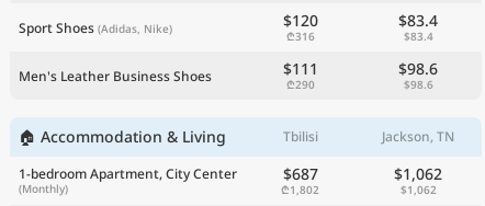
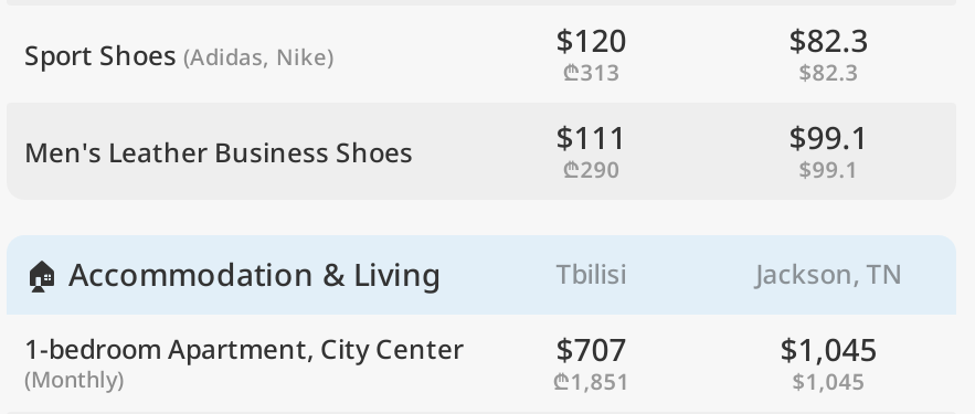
[399,10,438,31] $83.4 -> [789,19,868,61] $82.3
[286,29,315,44] ₾316 -> [563,57,620,88] ₾313
[404,29,433,44] $83.4 -> [799,57,859,88] $82.3
[399,58,438,79] $98.6 -> [789,116,868,158] $99.1
[404,77,433,92] $98.6 -> [799,154,859,185] $99.1
[283,163,318,184] $687 -> [556,328,627,370] $707
[394,163,442,184] $1,062 -> [780,328,877,370] $1,045
[281,182,320,197] ₾1,802 -> [553,366,630,397] ₾1,851
[400,182,437,197] $1,062 -> [792,366,865,397] $1,045

